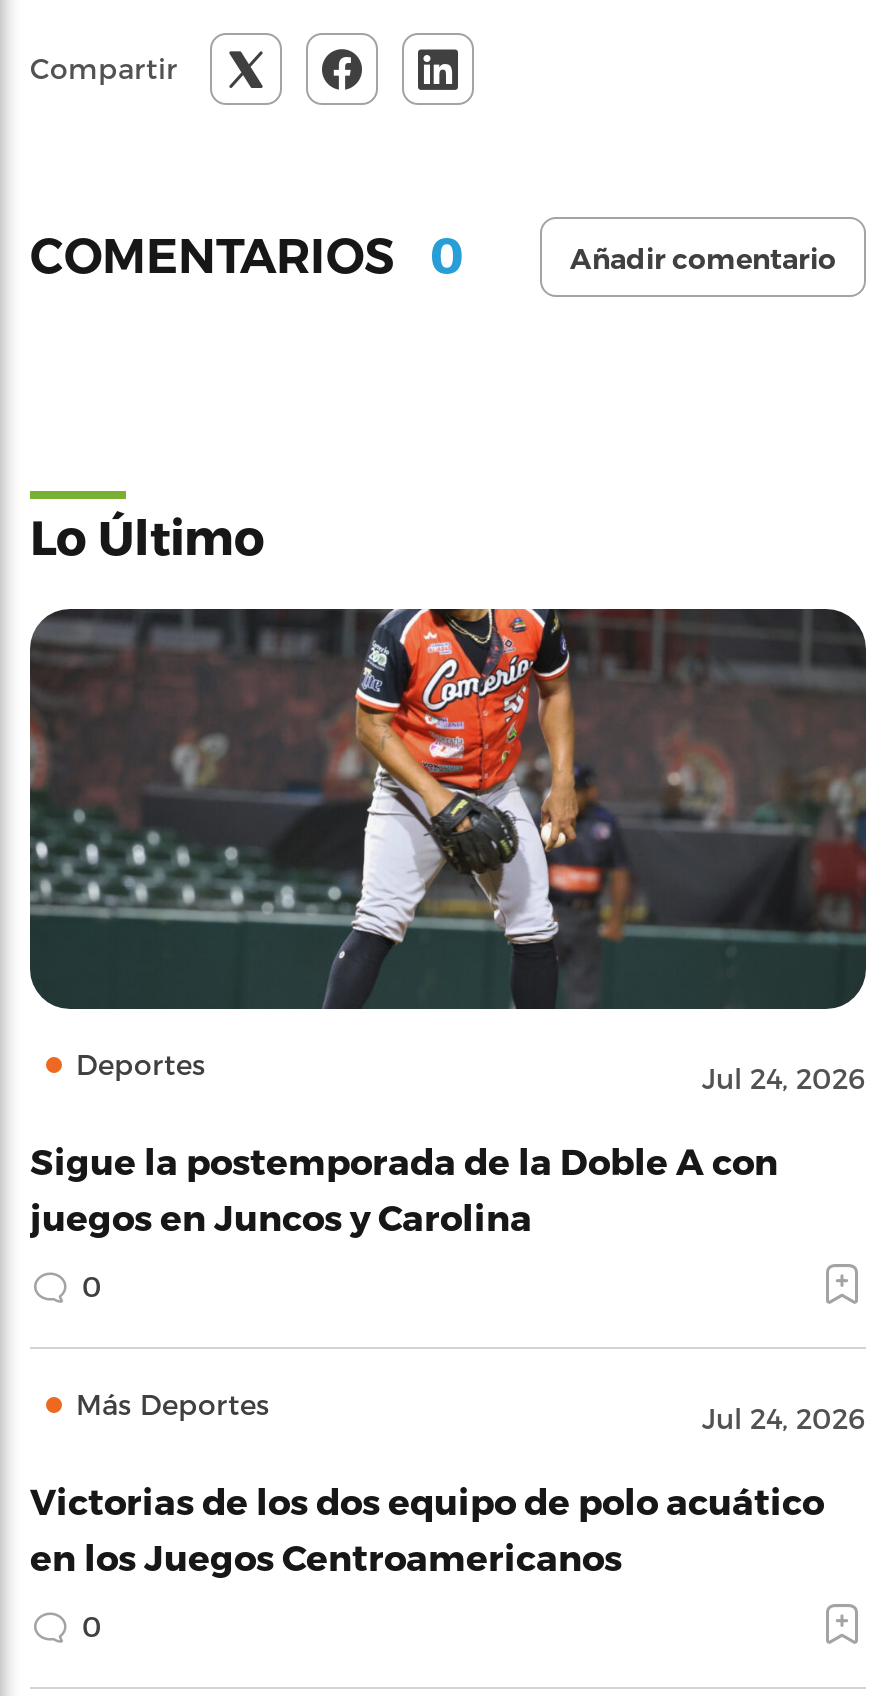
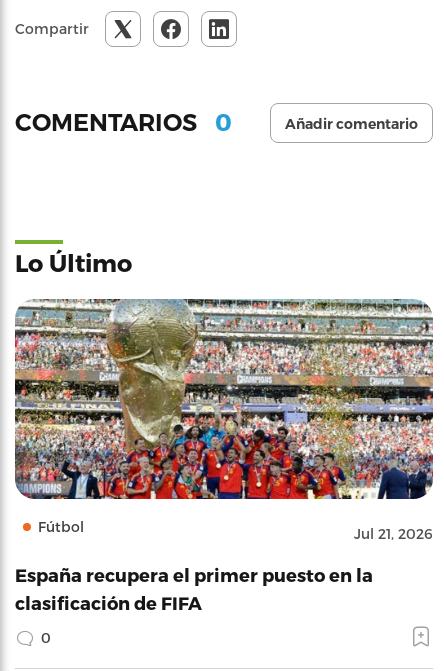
[28,607,868,1576] [image] | Deportes | Jul 24, 2026 | Sigue la postemporada de la Doble A con | juegos en Juncos y Carolina | 0 | Más Deportes | Jul 24, 2026 | Victorias de los dos equipo de polo acuático | en los Juegos Centroamericanos -> [14,298,434,613] [image] | Fútbol | Jul 21, 2026 | España recupera el primer puesto en la | clasificación de FIFA

